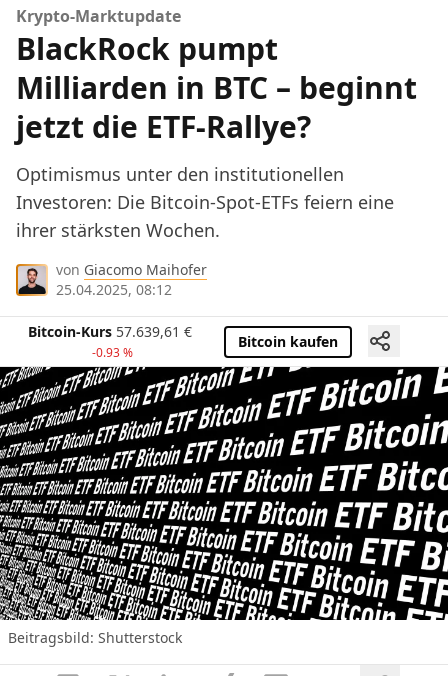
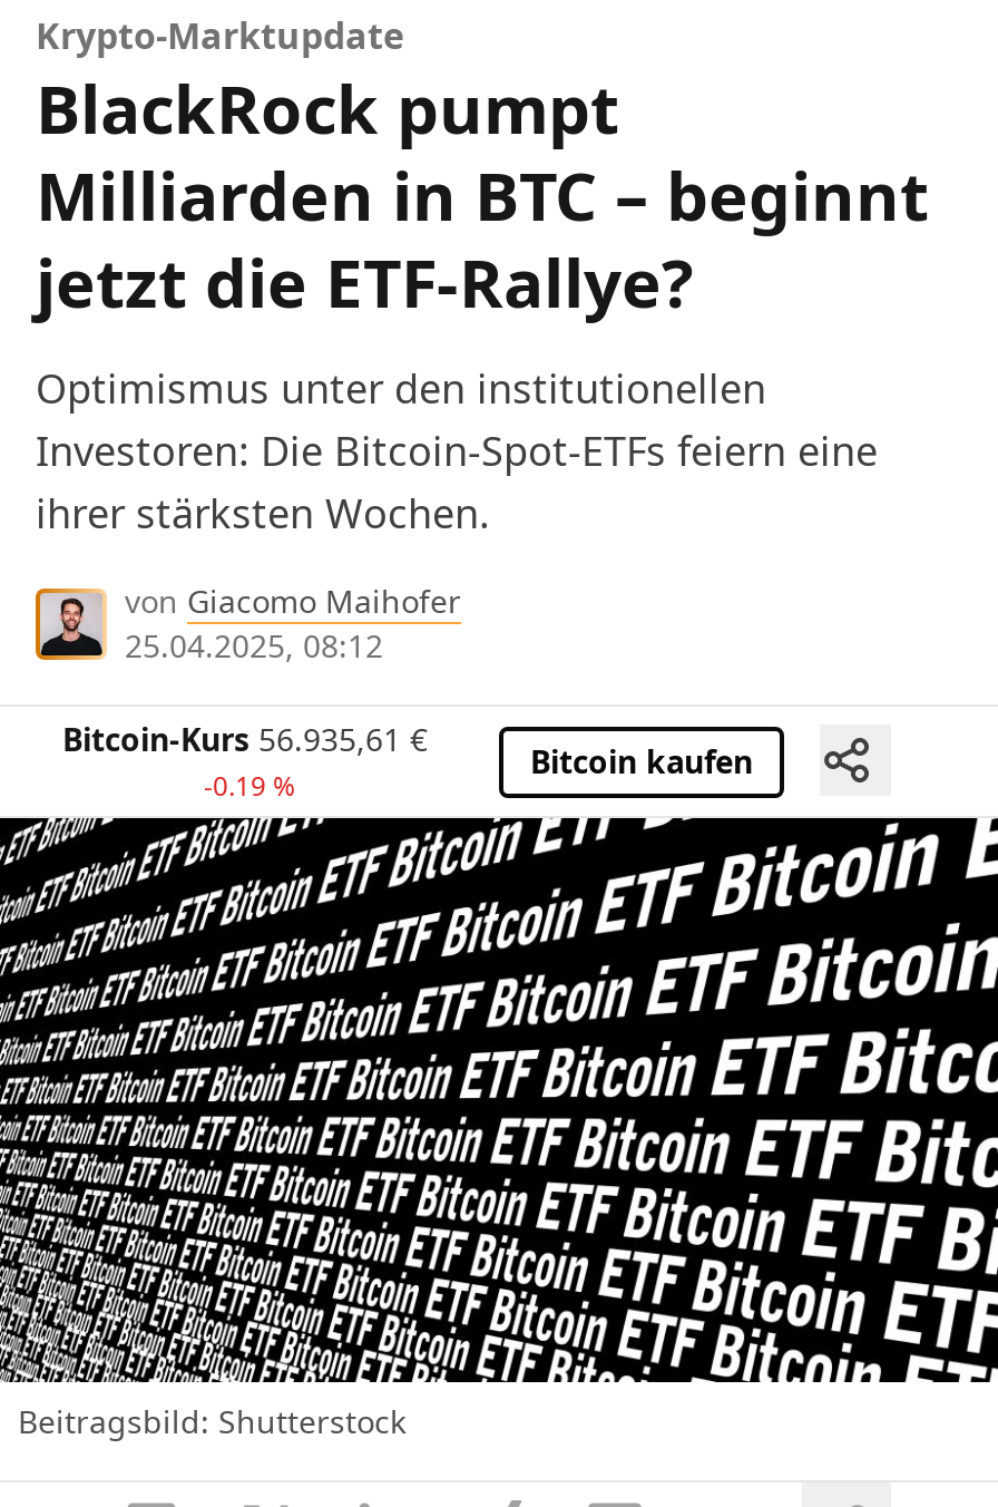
[28,322,192,341] Bitcoin-Kurs 57.639,61 € -> [62,719,428,761] Bitcoin-Kurs 56.935,61 €
[91,344,132,361] -0.93 % -> [204,768,295,806] -0.19 %

